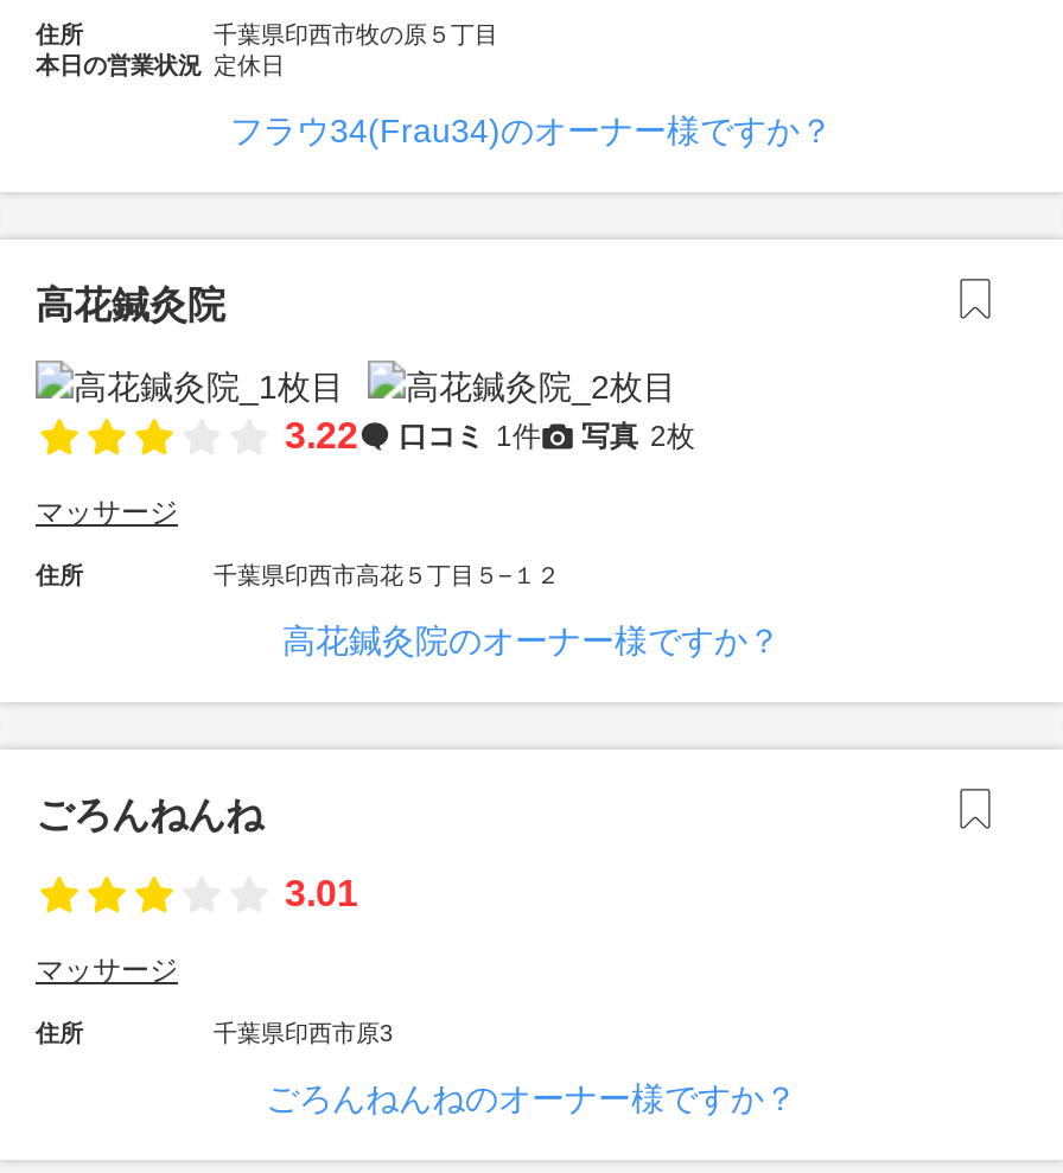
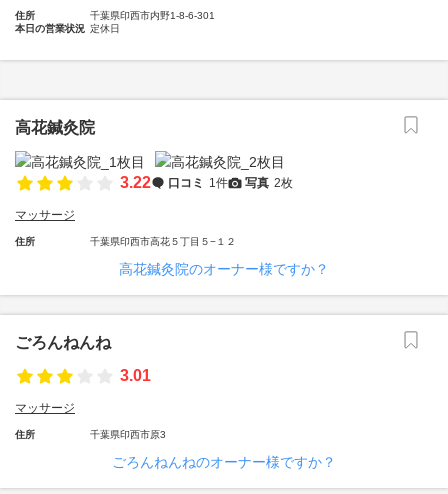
[214,21,498,47] 千葉県印西市牧の原５丁目 -> [90,10,215,21] 千葉県印西市内野1-8-6-301
[230,111,833,149] フラウ34(Frau34)のオーナー様ですか？ -> none

